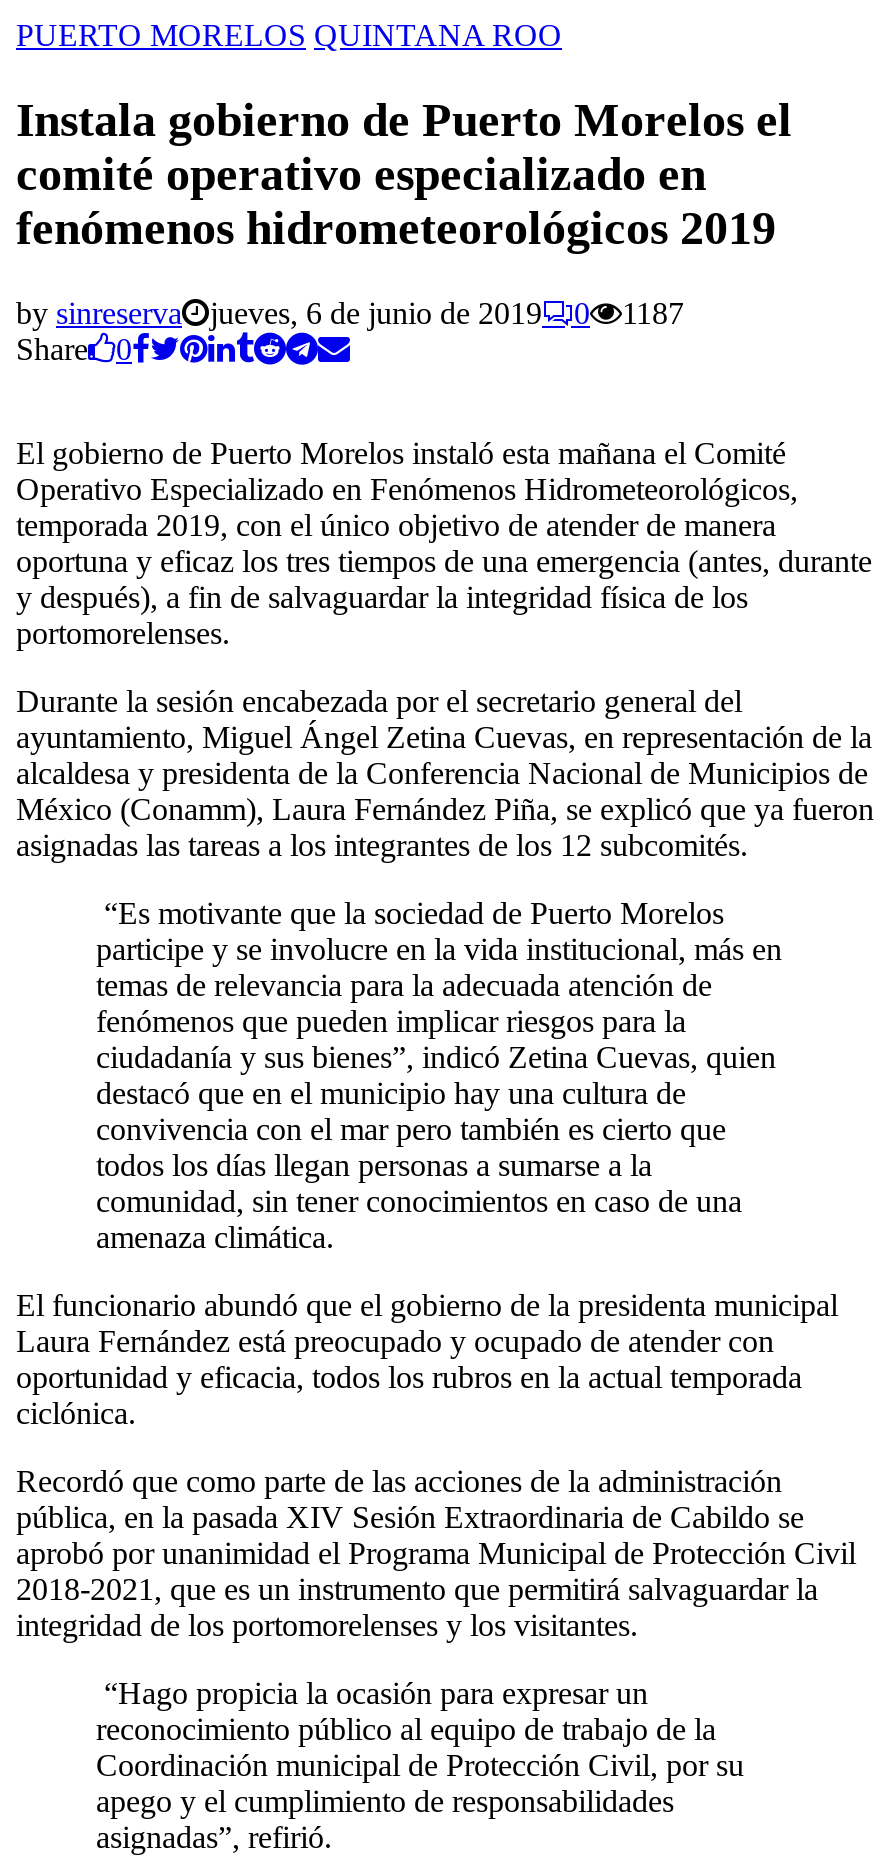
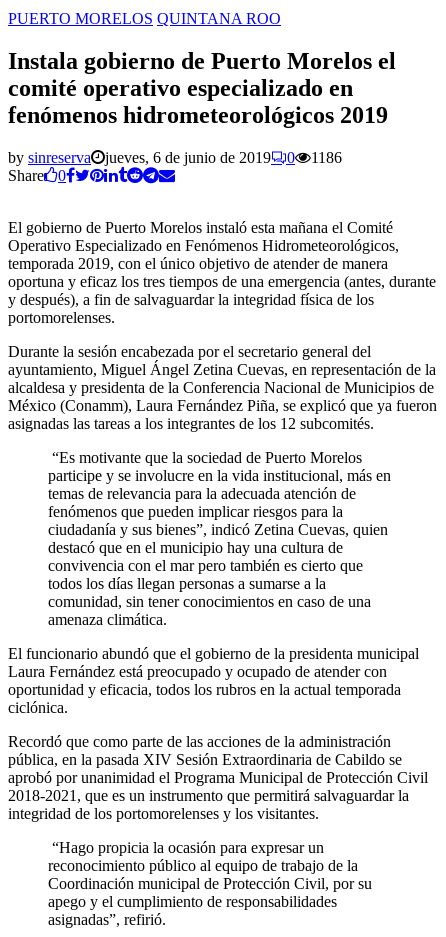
[622,296,684,330] 1187 -> [311,149,342,166] 1186

